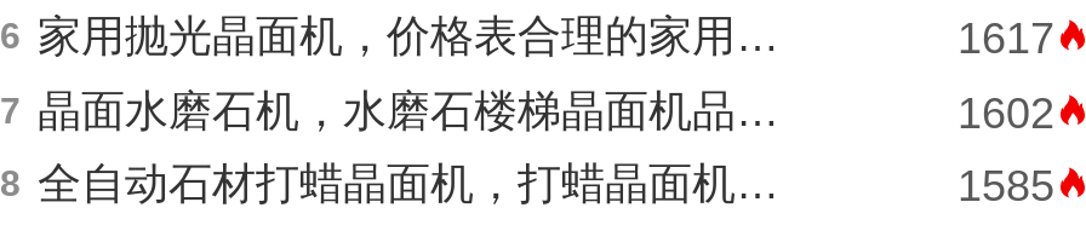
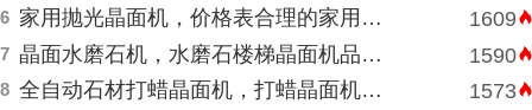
[958,16,1054,64] 1617 -> [469,8,517,31] 1609
[958,90,1054,138] 1602 -> [469,44,517,67] 1590
[958,163,1054,212] 1585 -> [469,80,517,103] 1573

